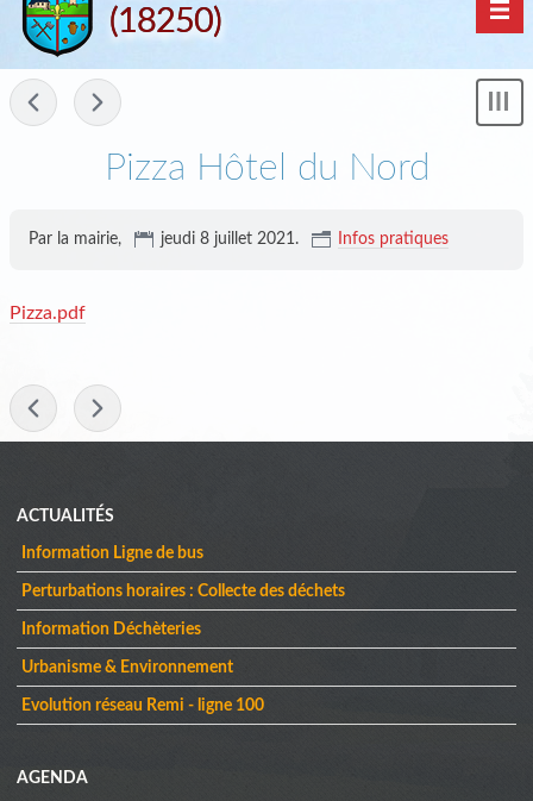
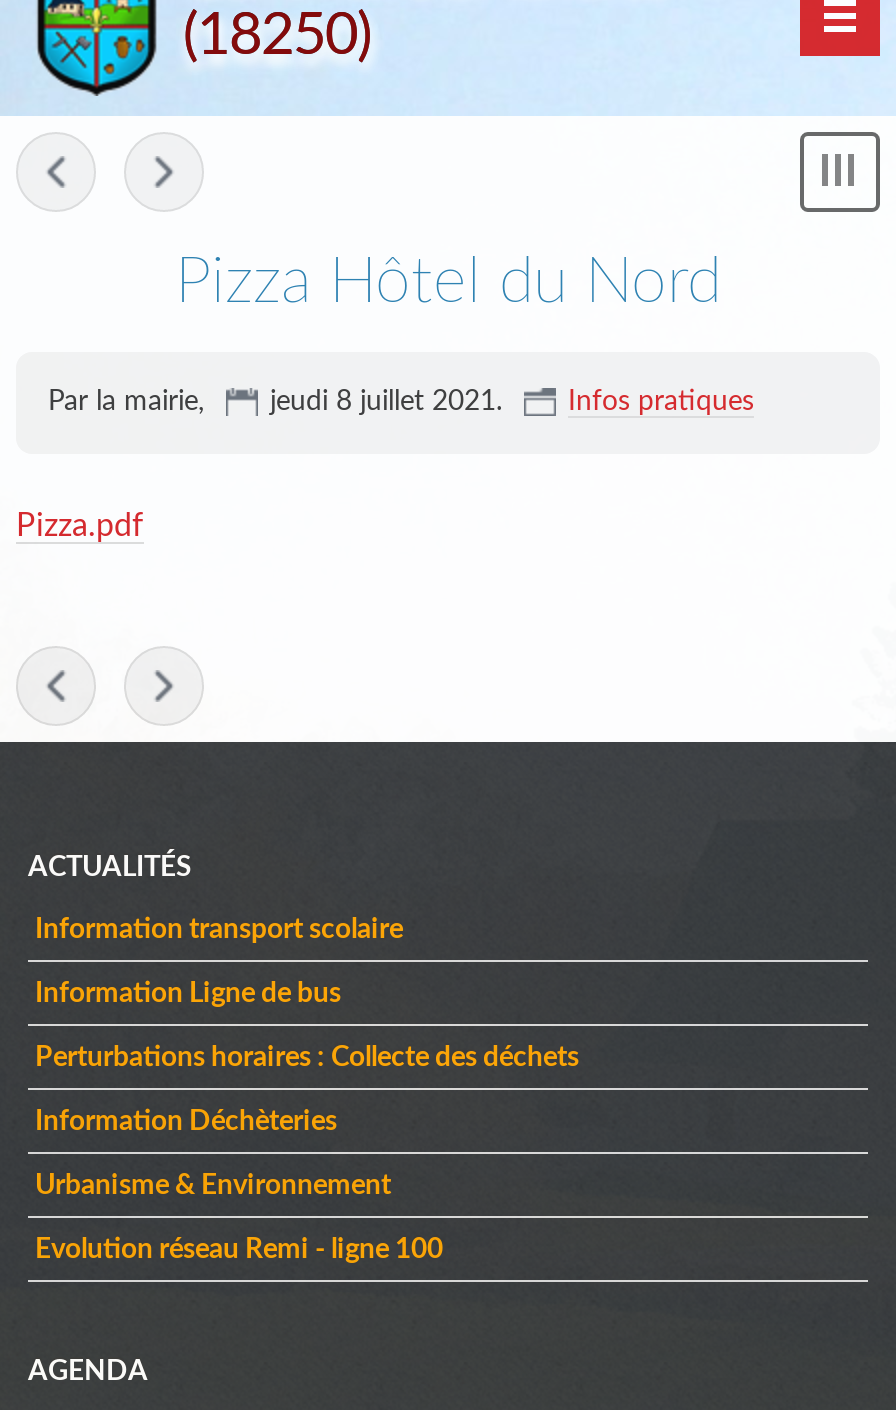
none -> [35,916,403,944] Information transport scolaire

